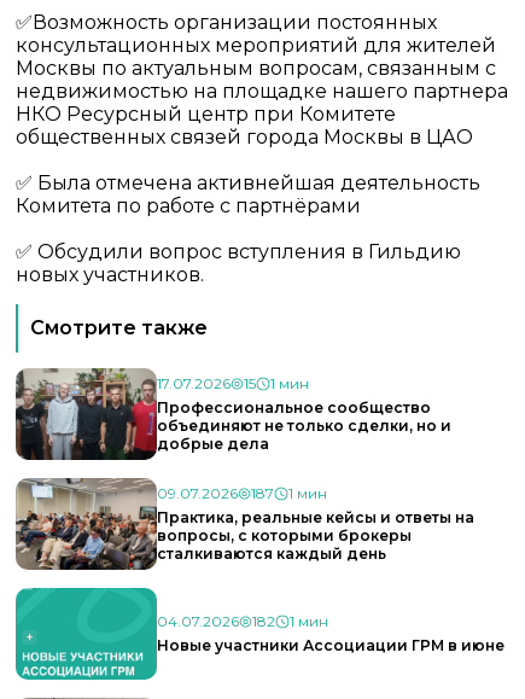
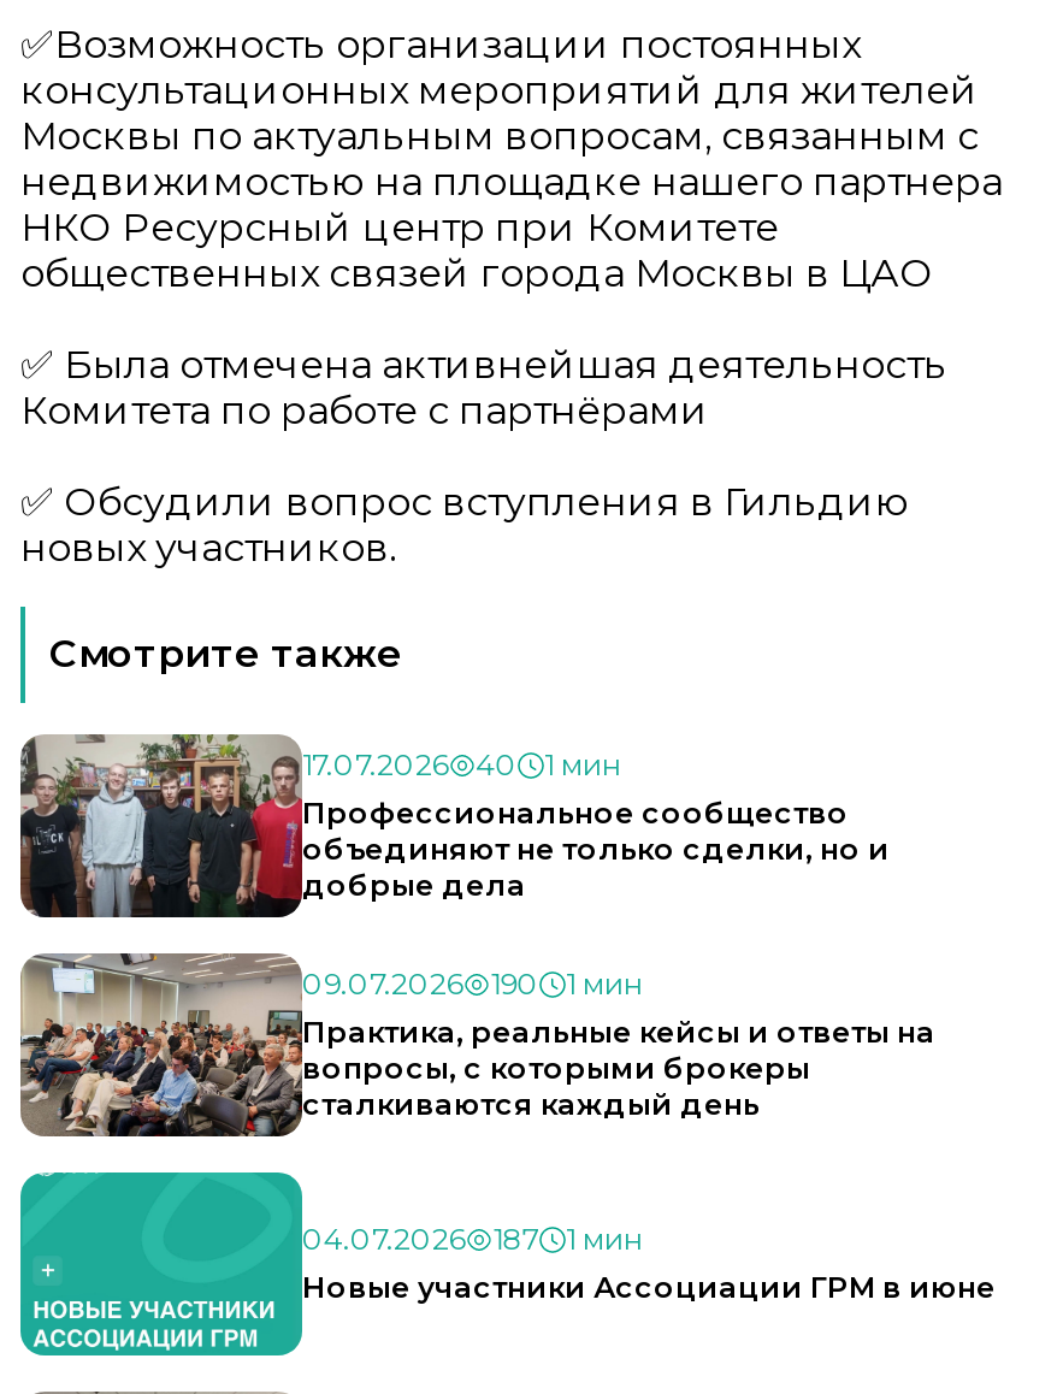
[244,375,256,393] 15 -> [476,747,517,783] 40
[251,485,274,503] 187 -> [490,966,539,1003] 190
[252,613,275,631] 182 -> [493,1222,539,1258] 187

